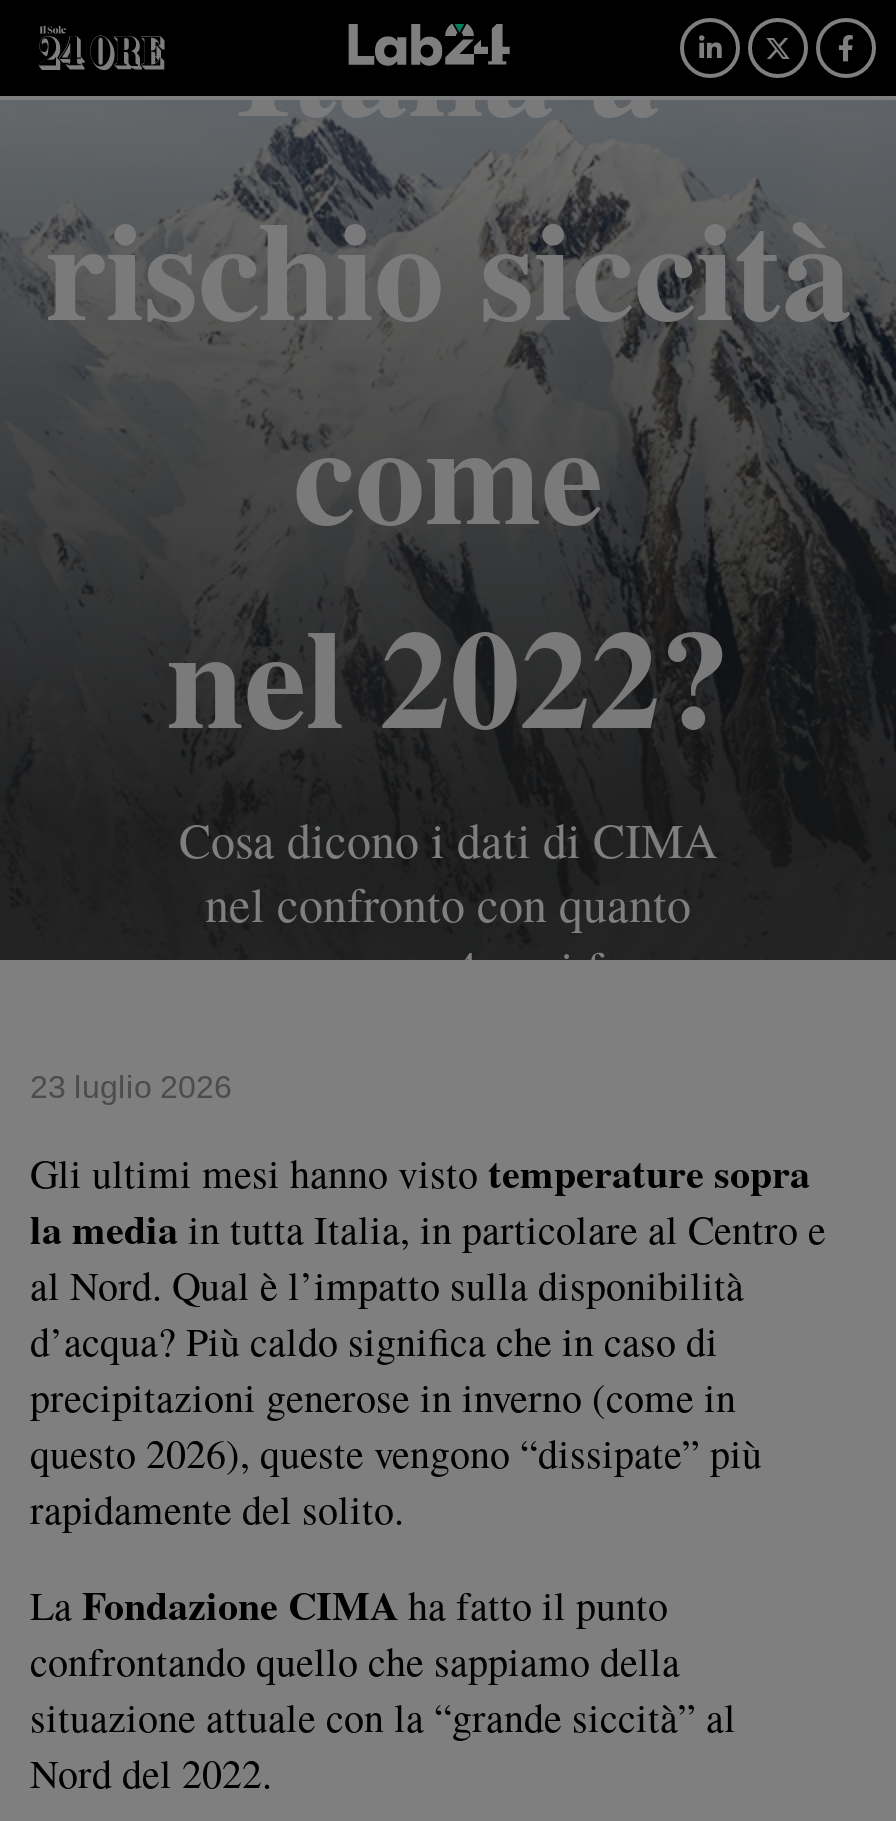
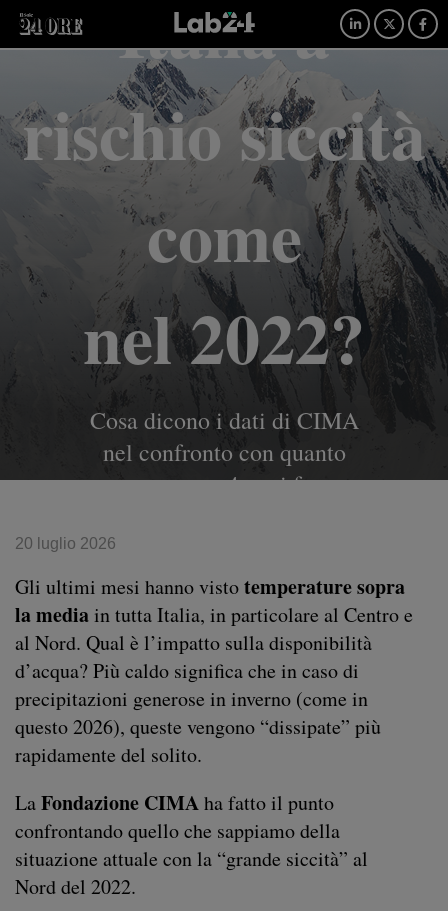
[30,1070,232,1104] 23 luglio 2026 -> [15,535,116,552] 20 luglio 2026

